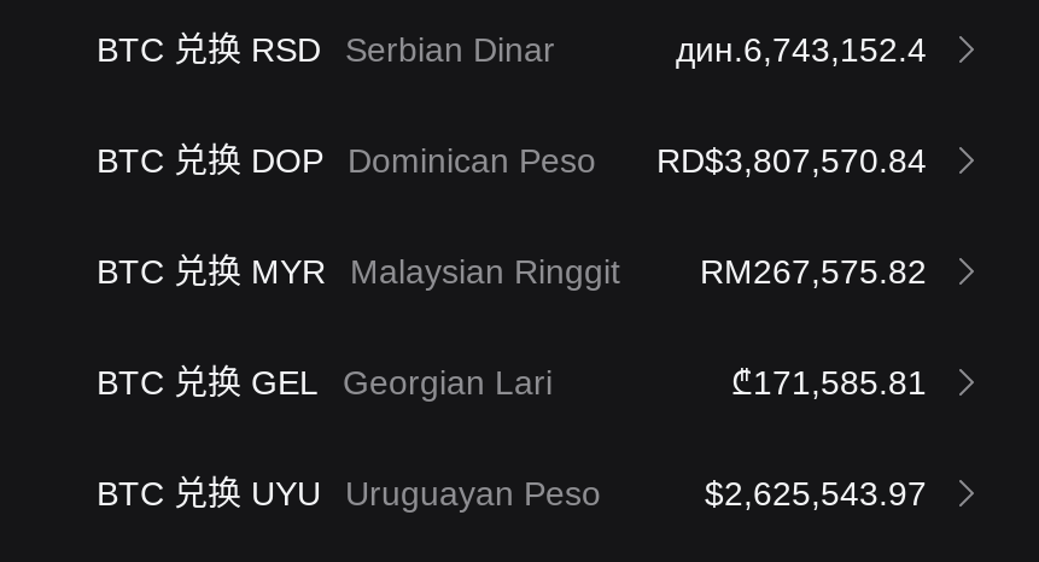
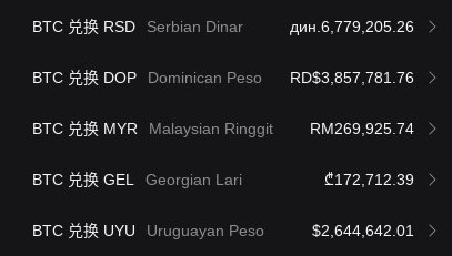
[676,30,927,68] дин.6,743,152.4 -> [290,18,414,35] дин.6,779,205.26
[97,141,927,179] BTC 兑换 DOP Dominican Peso RD$3,807,570.84 -> [32,68,414,86] BTC 兑换 DOP Dominican Peso RD$3,857,781.76
[700,252,927,290] RM267,575.82 -> [310,119,414,137] RM269,925.74
[731,363,927,401] ₾171,585.81 -> [324,170,414,188] ₾172,712.39
[705,473,927,512] $2,625,543.97 -> [312,221,414,239] $2,644,642.01

